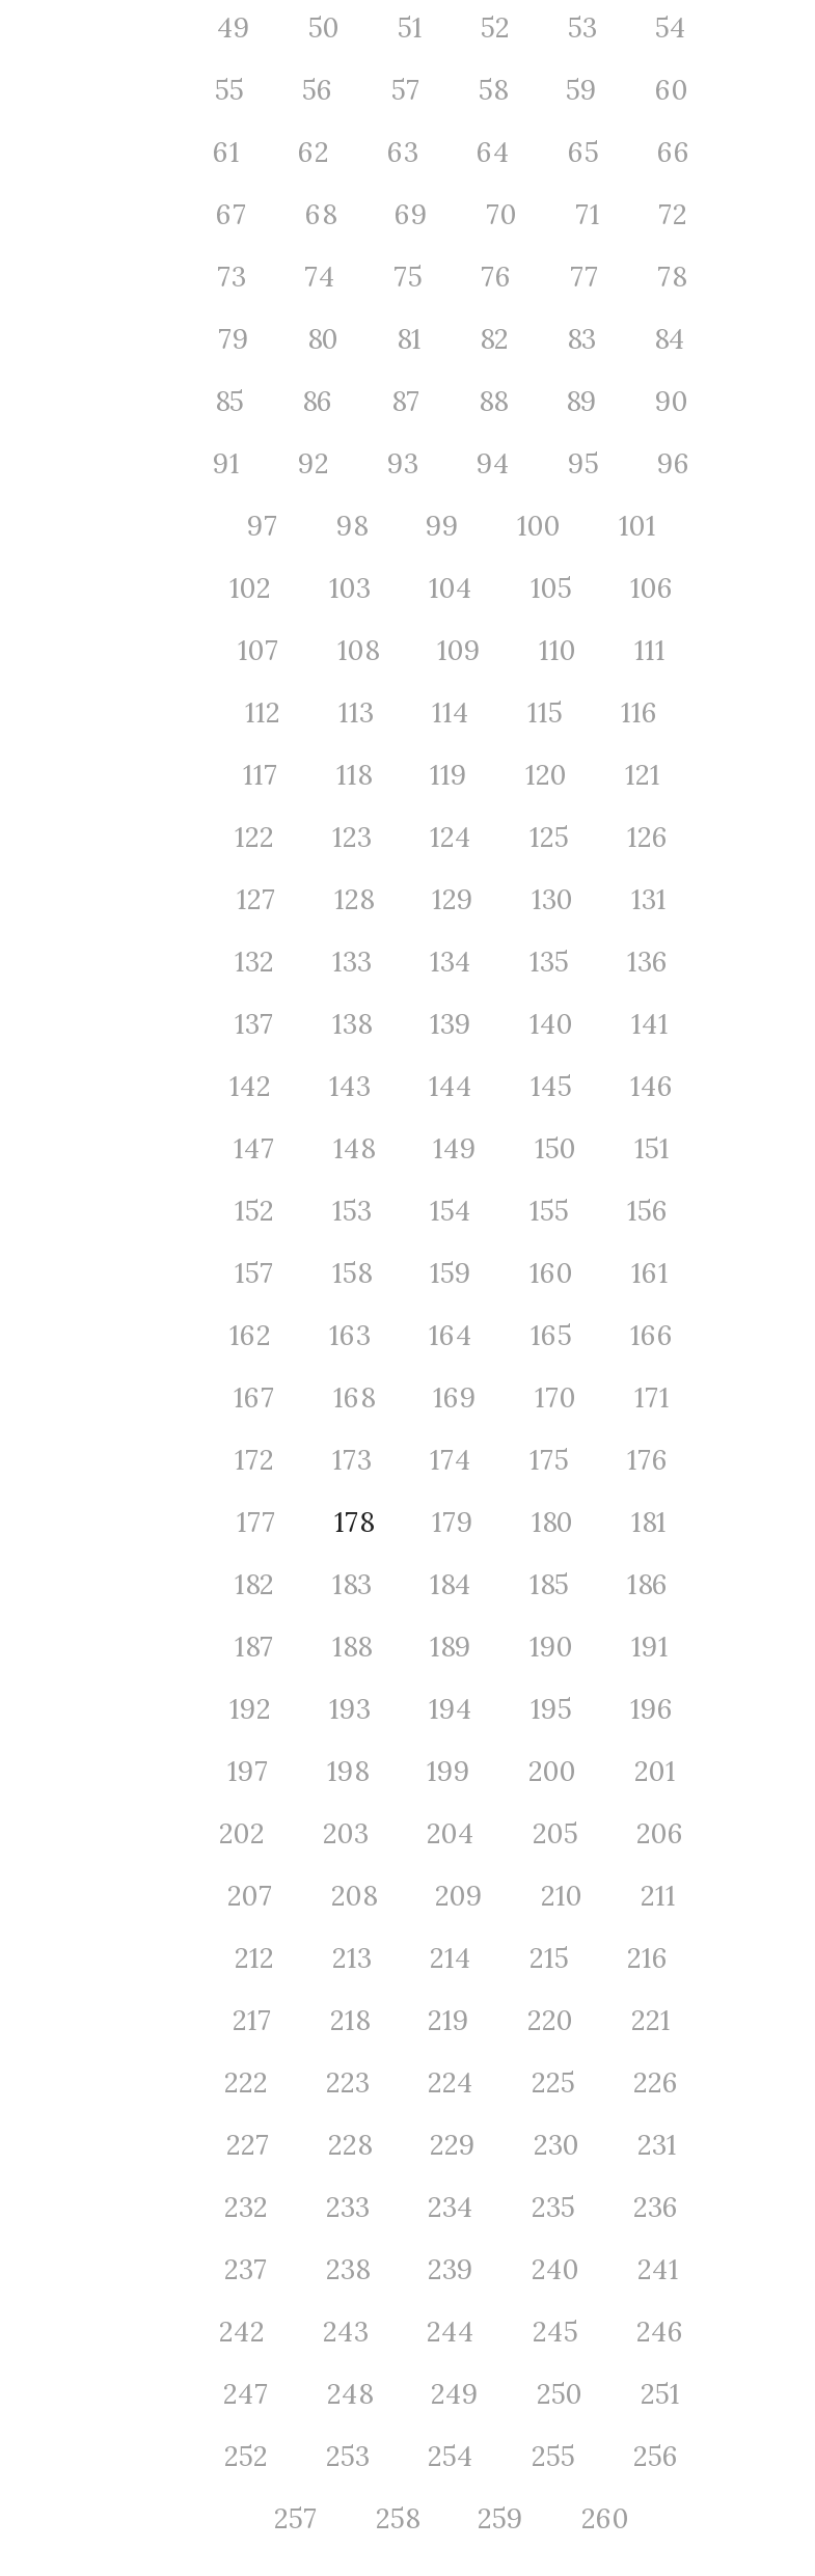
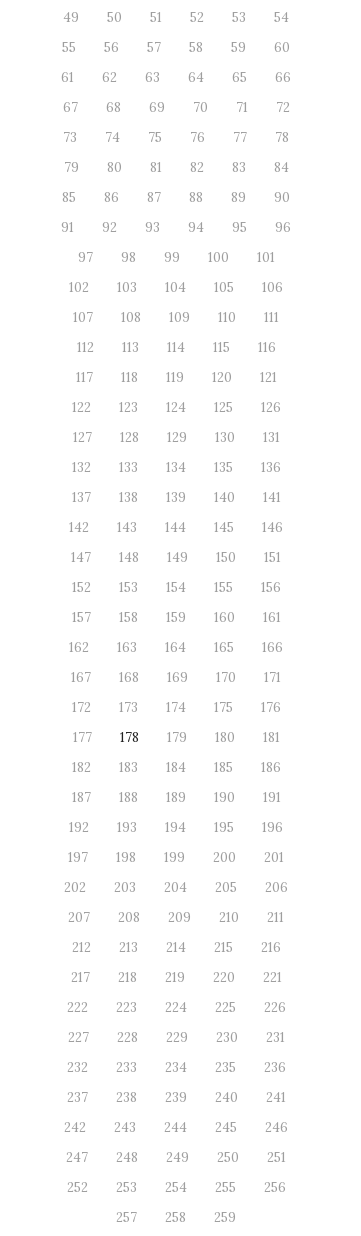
[581,2502,629,2537] 260 -> none

